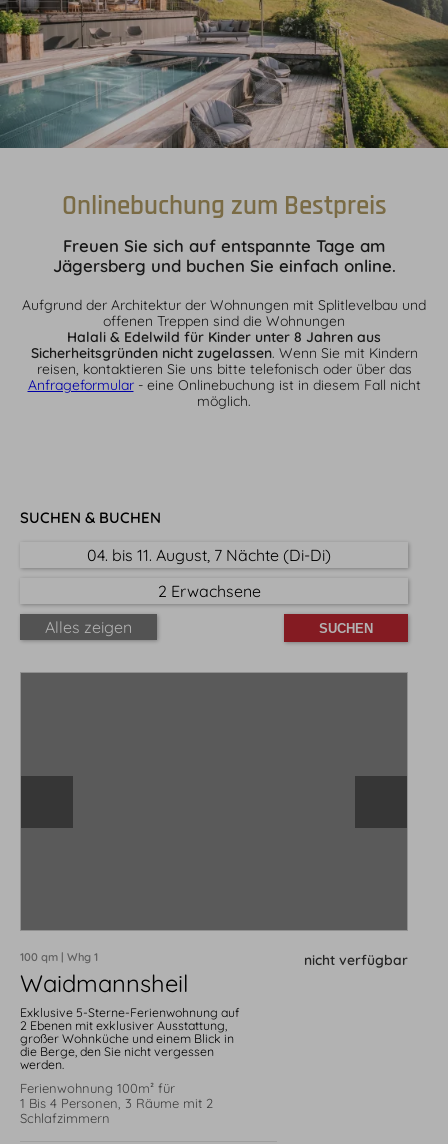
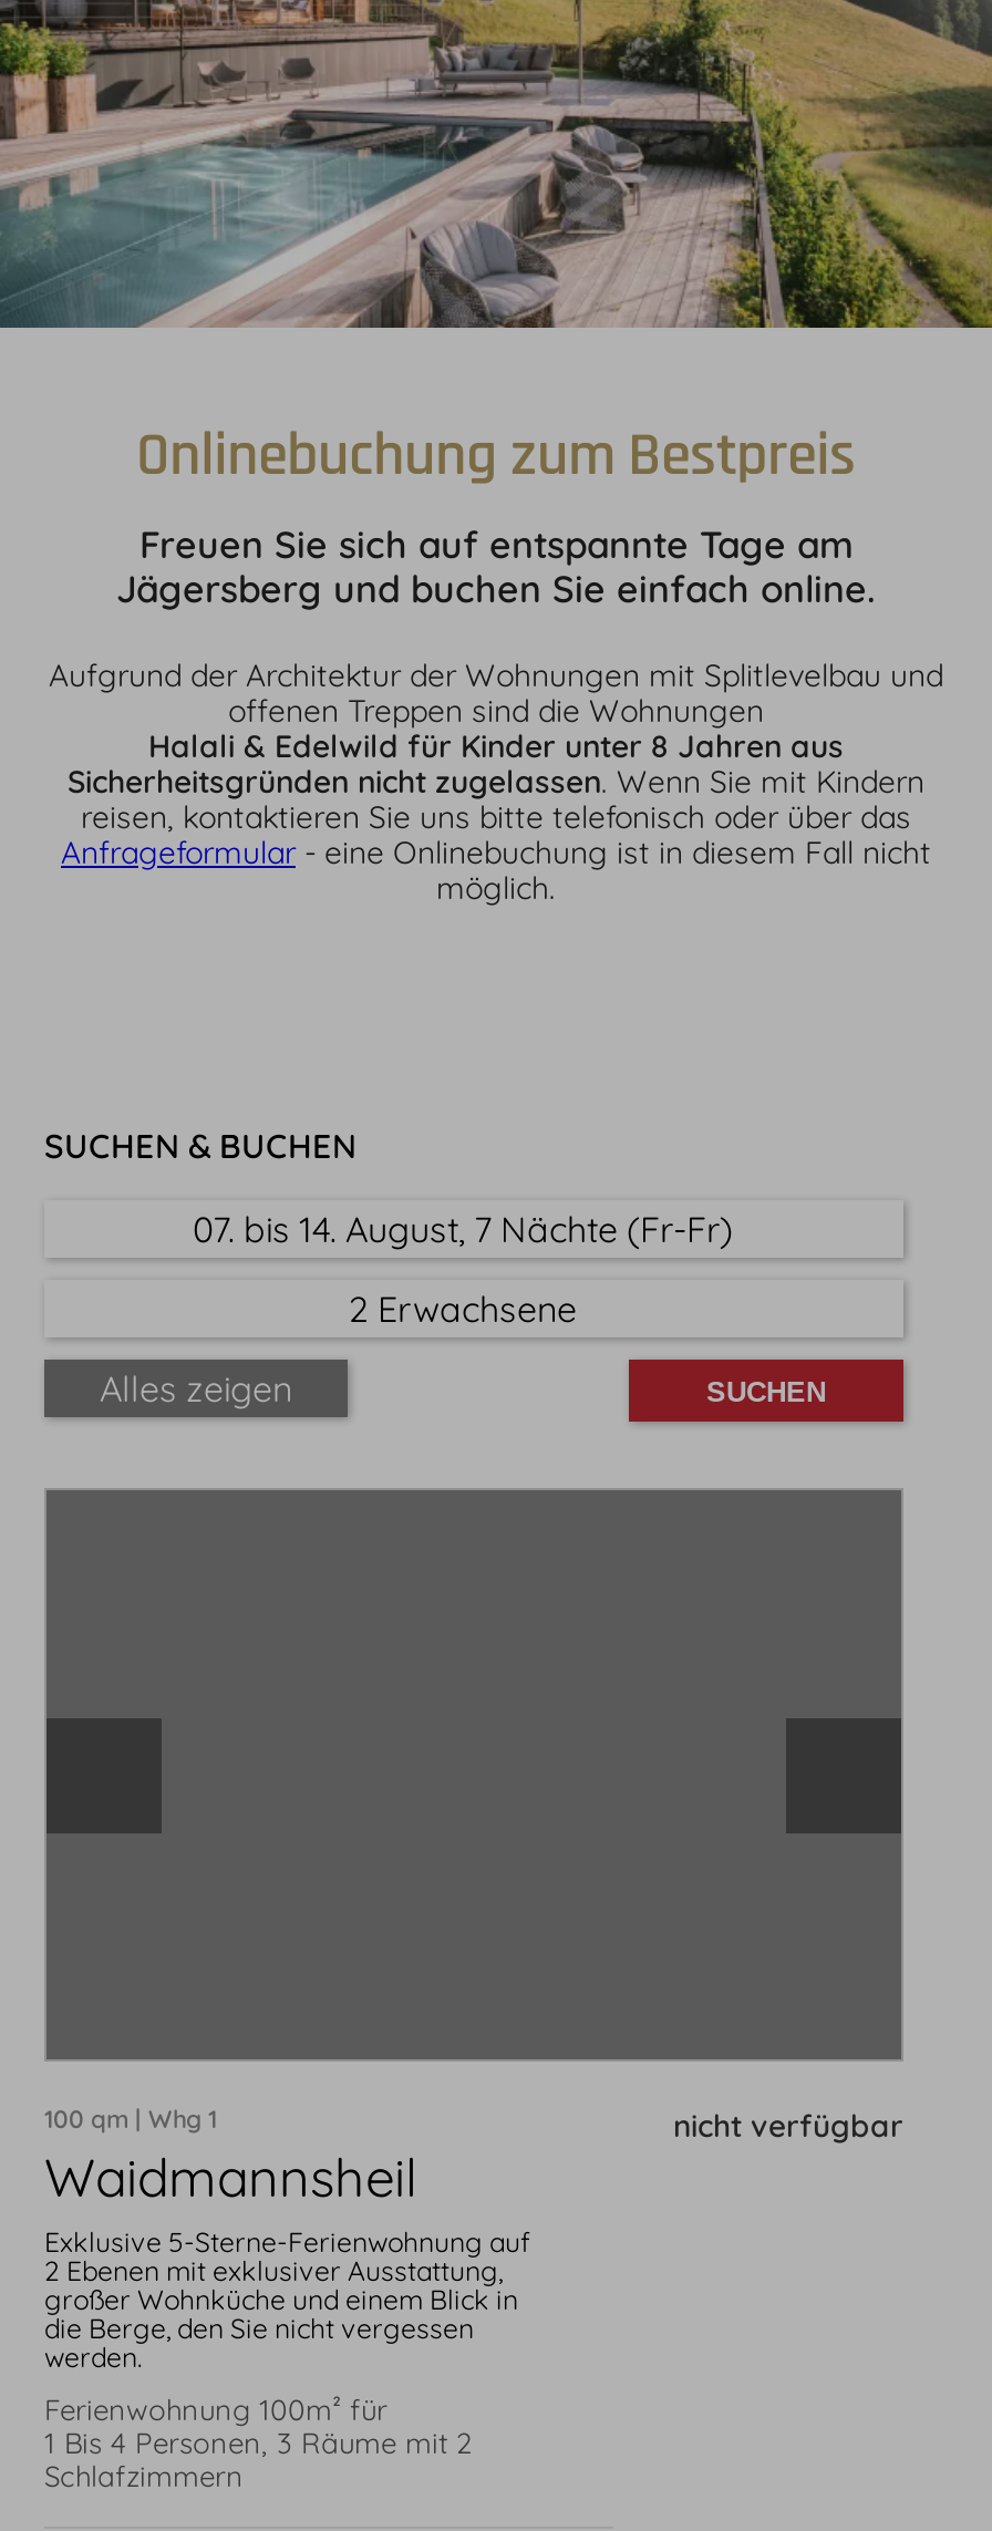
[87,545,331,565] 04. bis 11. August, 7 Nächte (Di-Di) -> [193,1207,733,1251] 07. bis 14. August, 7 Nächte (Fr-Fr)

